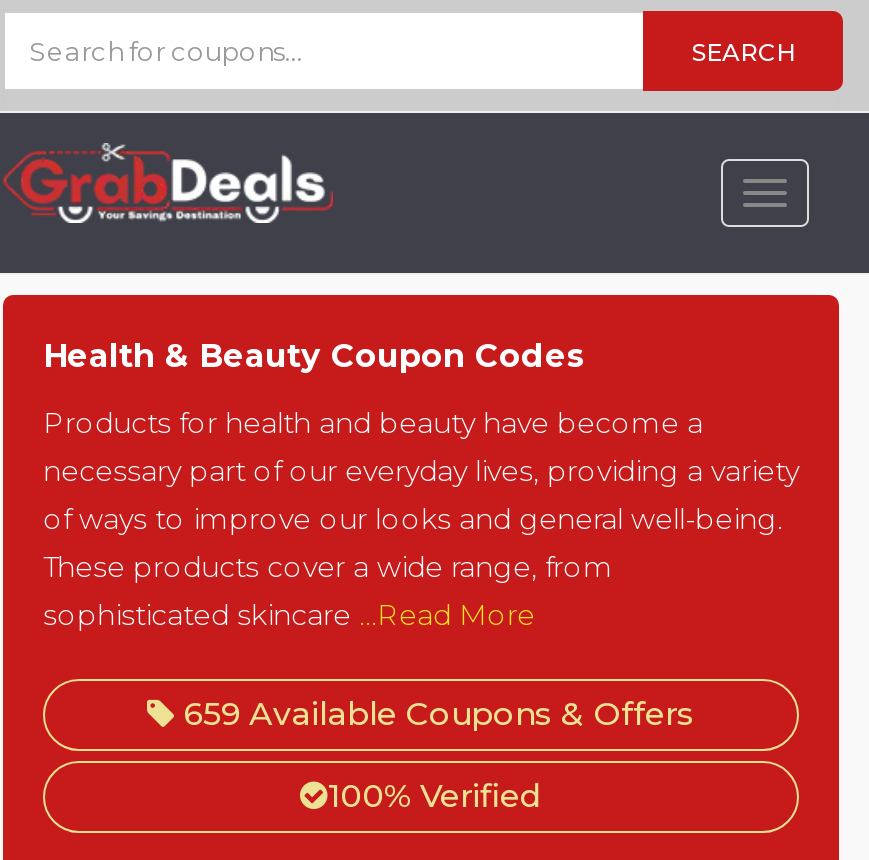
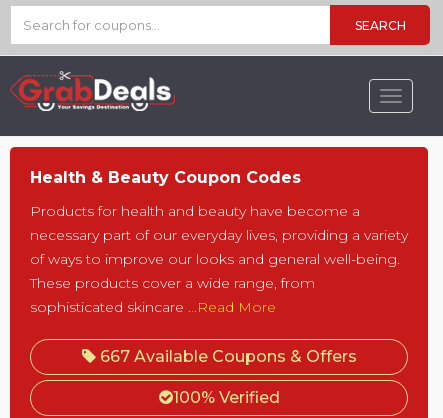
[175,695,695,733] 659 Available Coupons & Offers -> [95,347,356,366] 667 Available Coupons & Offers

